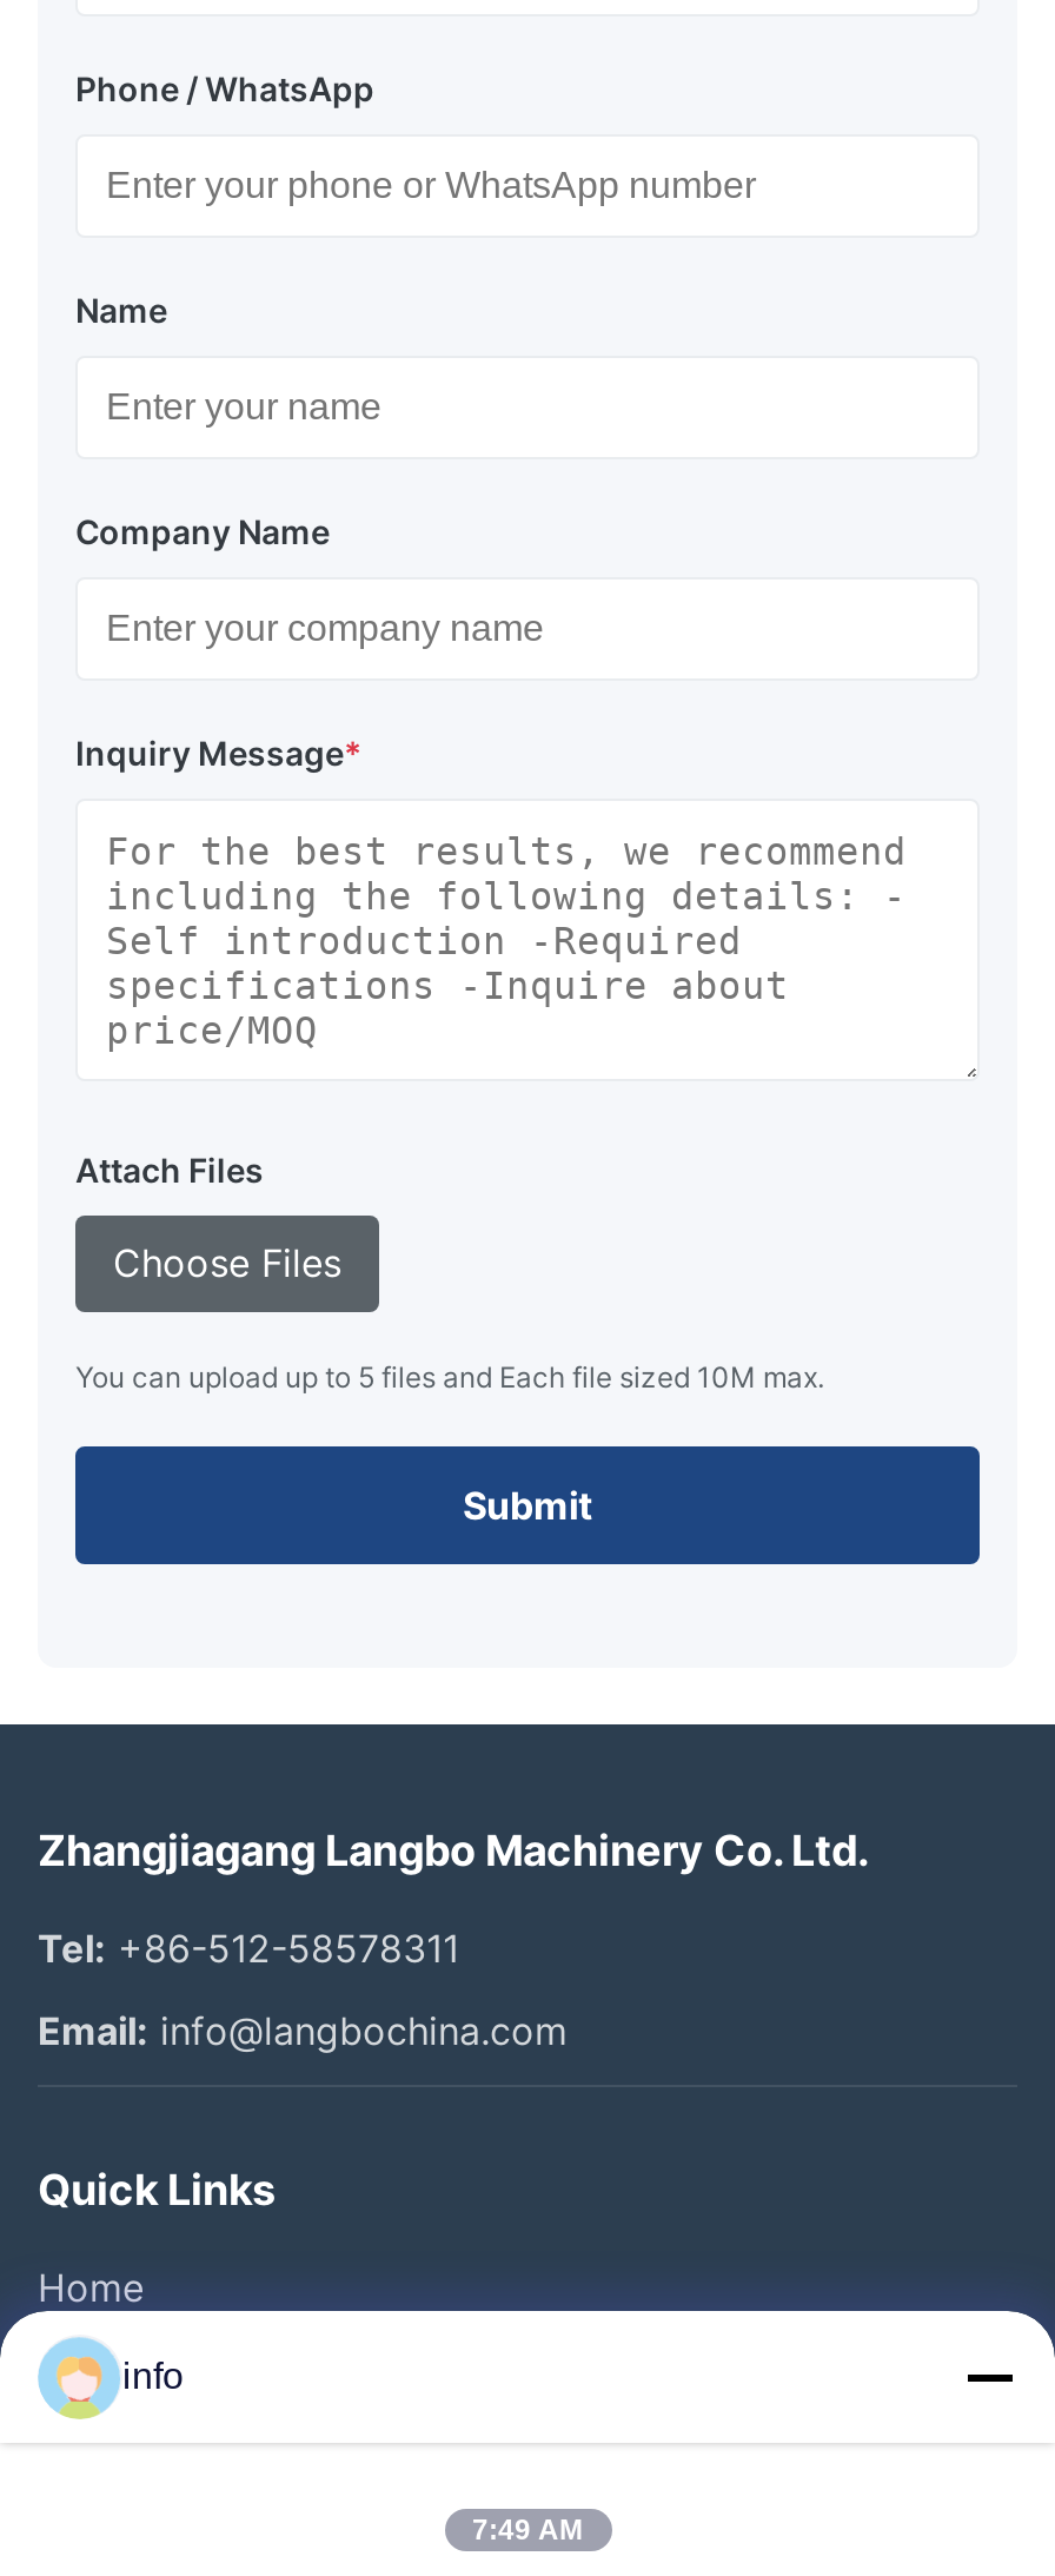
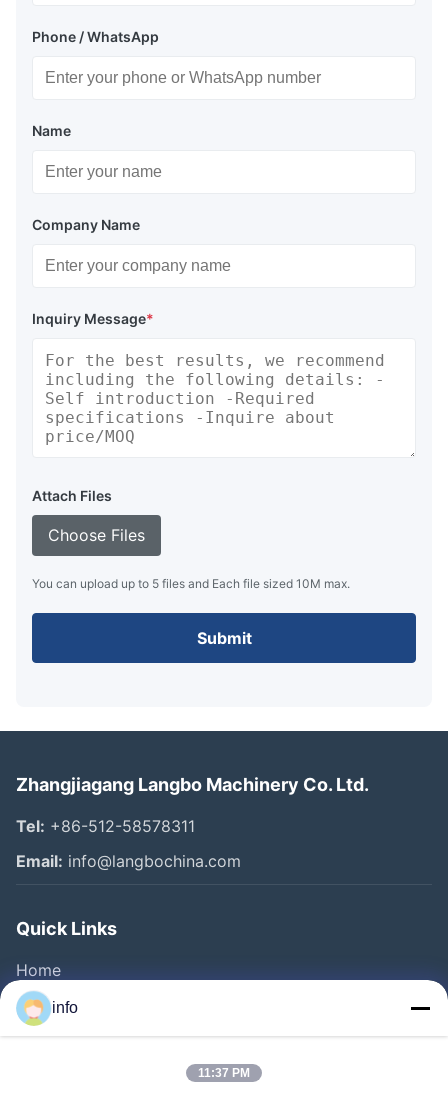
[472,2514,583,2547] 7:49 AM -> [198,1066,250,1080] 11:37 PM

